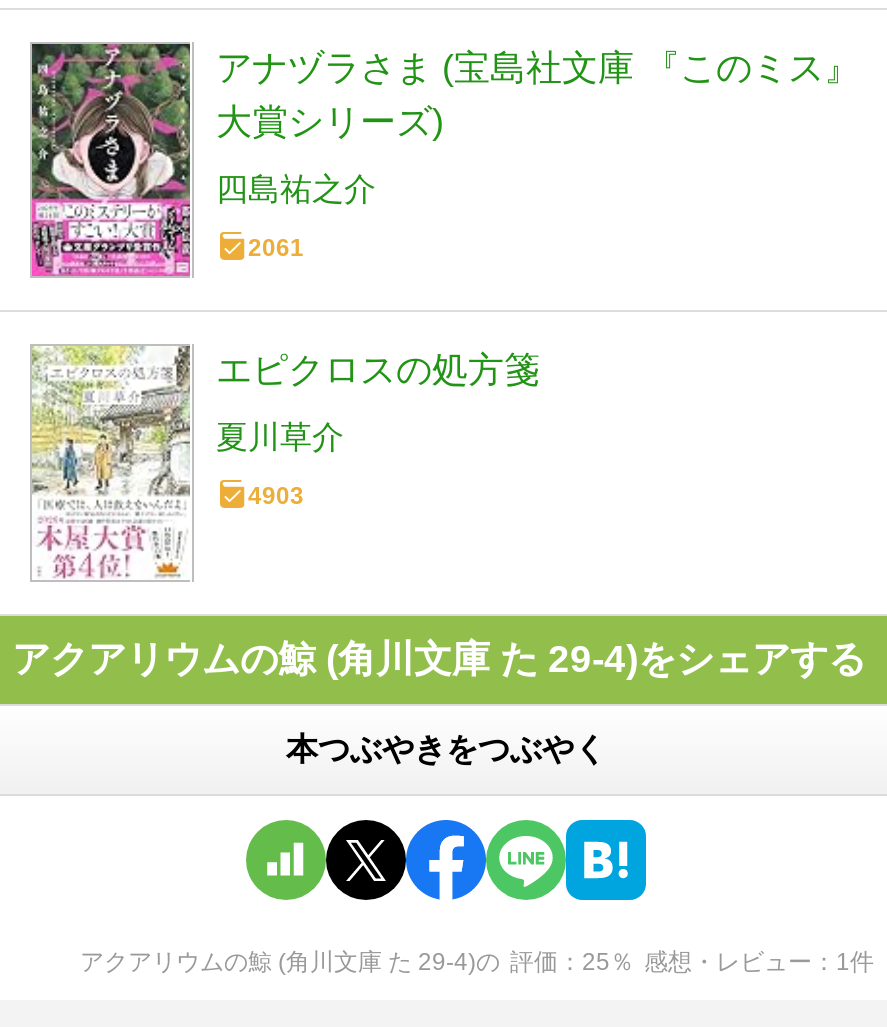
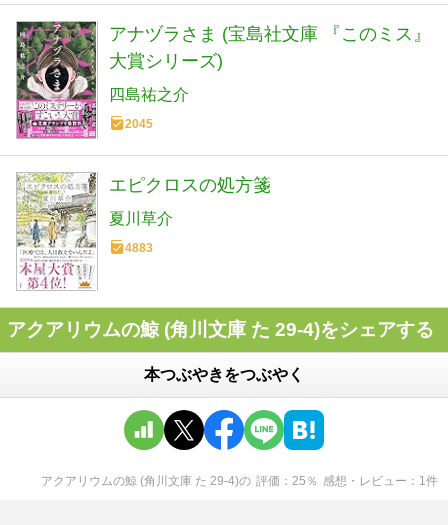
[248,235,304,263] 2061 -> [125,117,153,131] 2045
[248,482,304,510] 4903 -> [125,241,153,255] 4883

